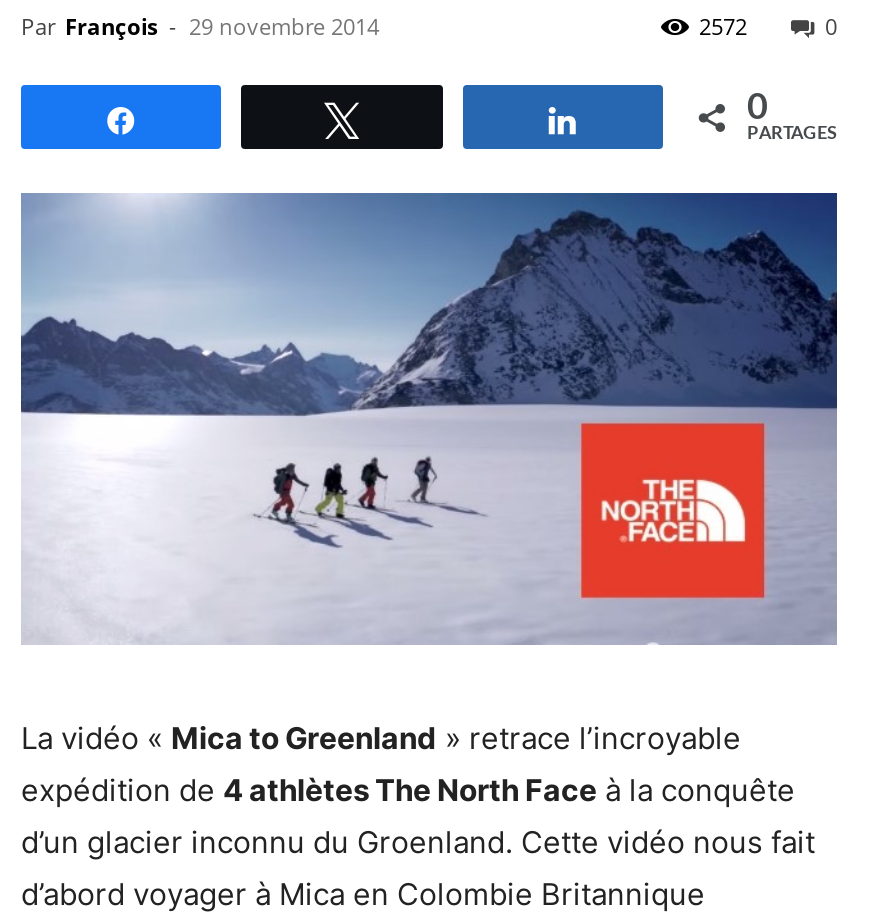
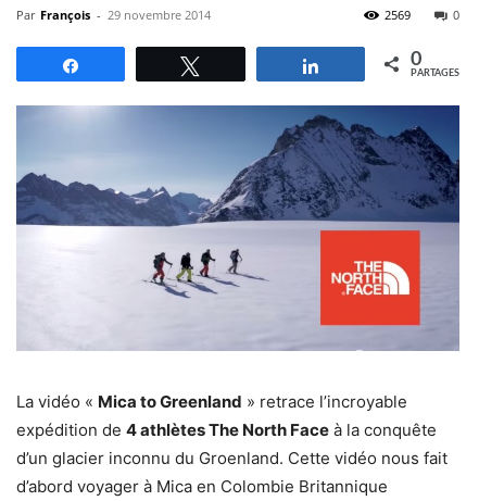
[699,11,747,41] 2572 -> [385,7,411,23] 2569

